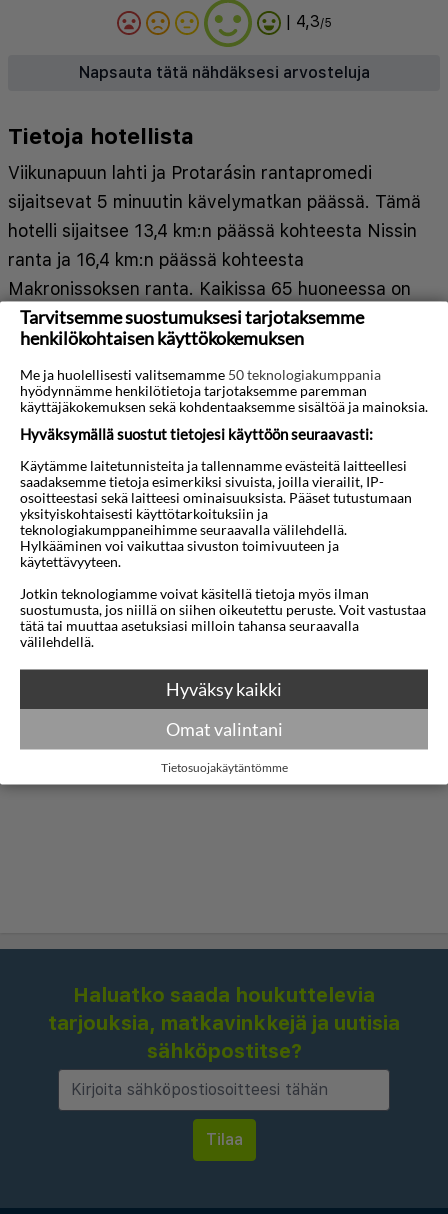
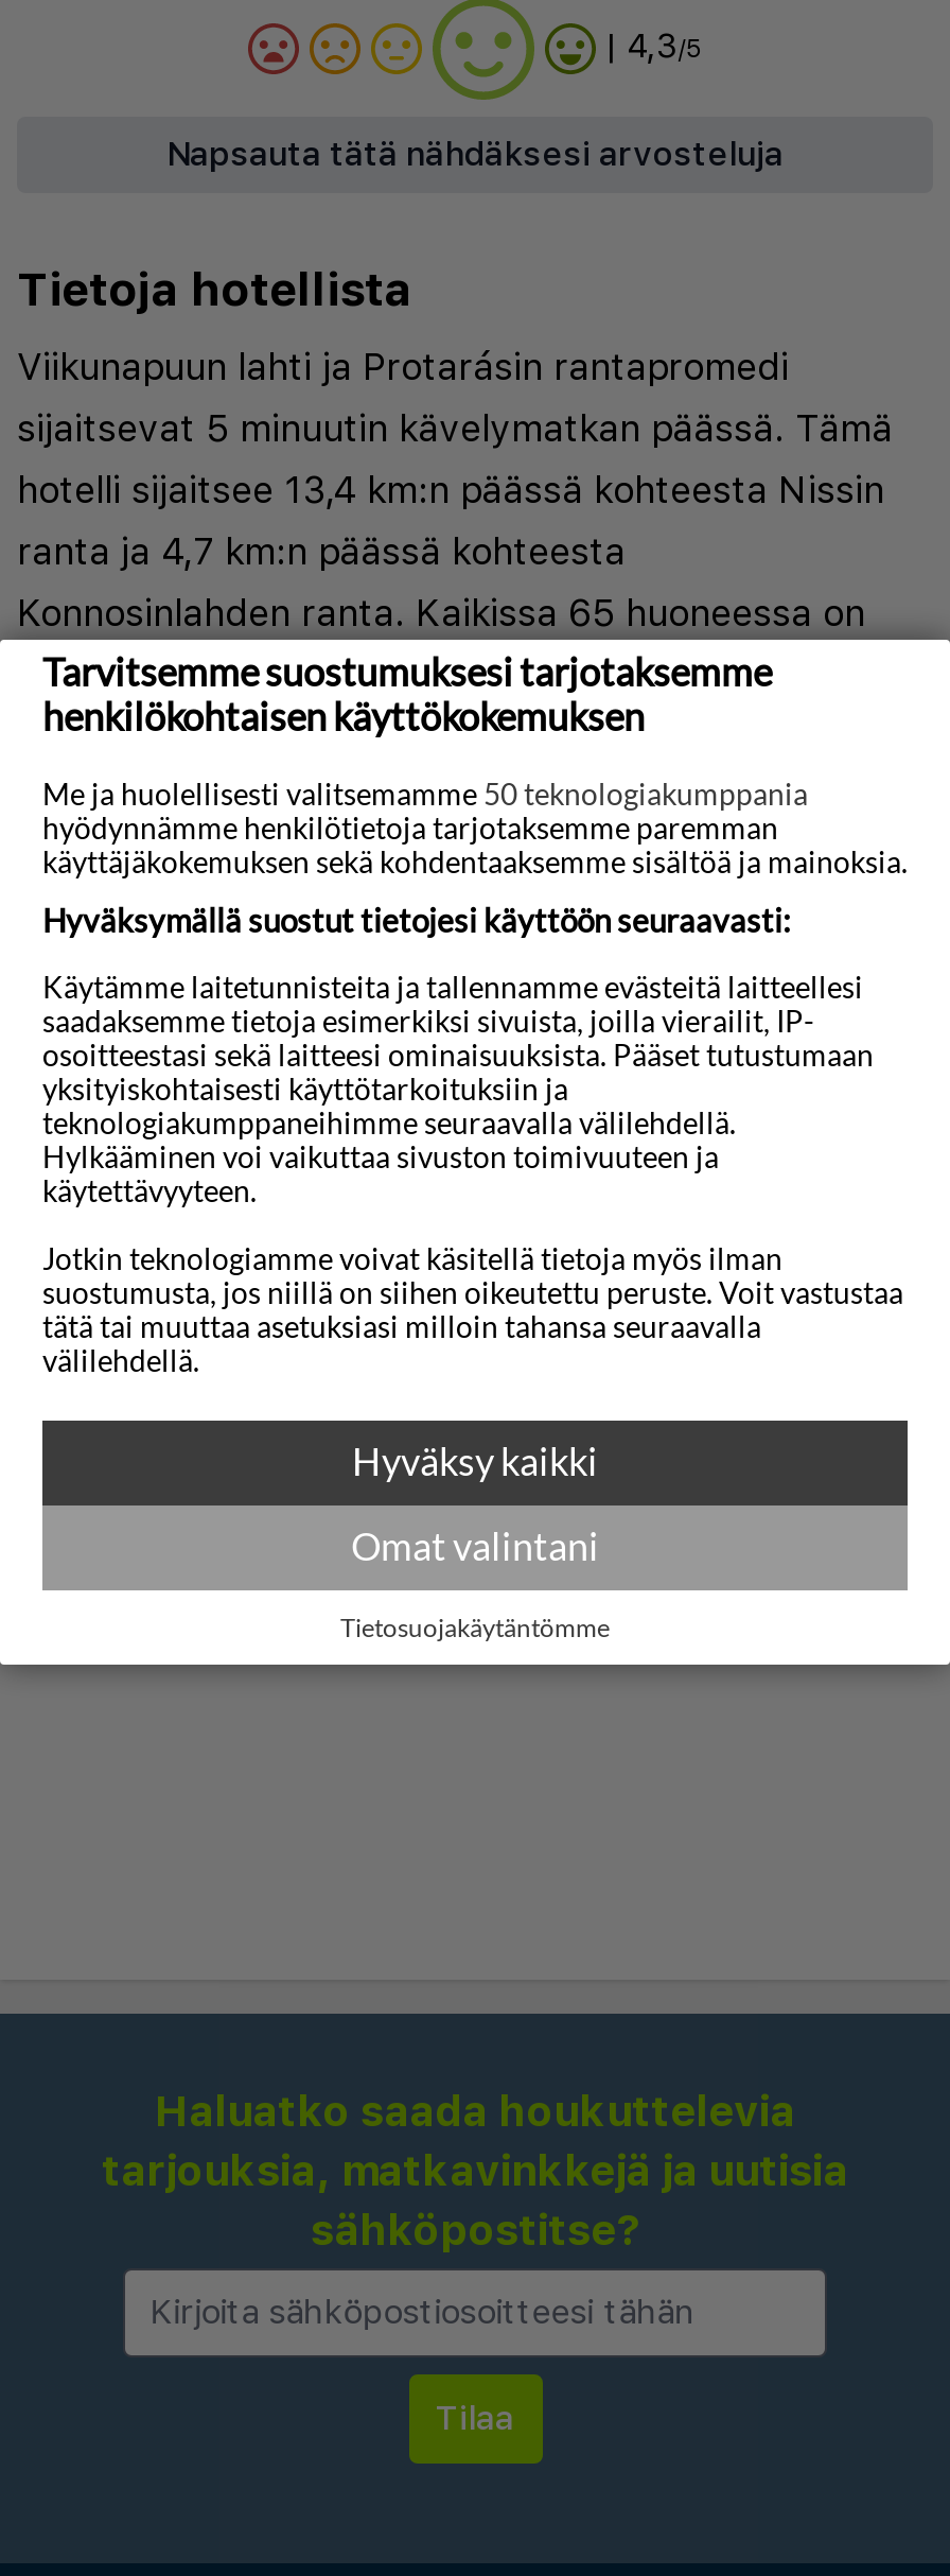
[8,249,304,270] ranta ja 16,4 km:n päässä kohteesta -> [17,528,626,573] ranta ja 4,7 km:n päässä kohteesta
[8,278,411,299] Makronissoksen ranta. Kaikissa 65 huoneessa on -> [17,590,865,634] Konnosinlahden ranta. Kaikissa 65 huoneessa on

